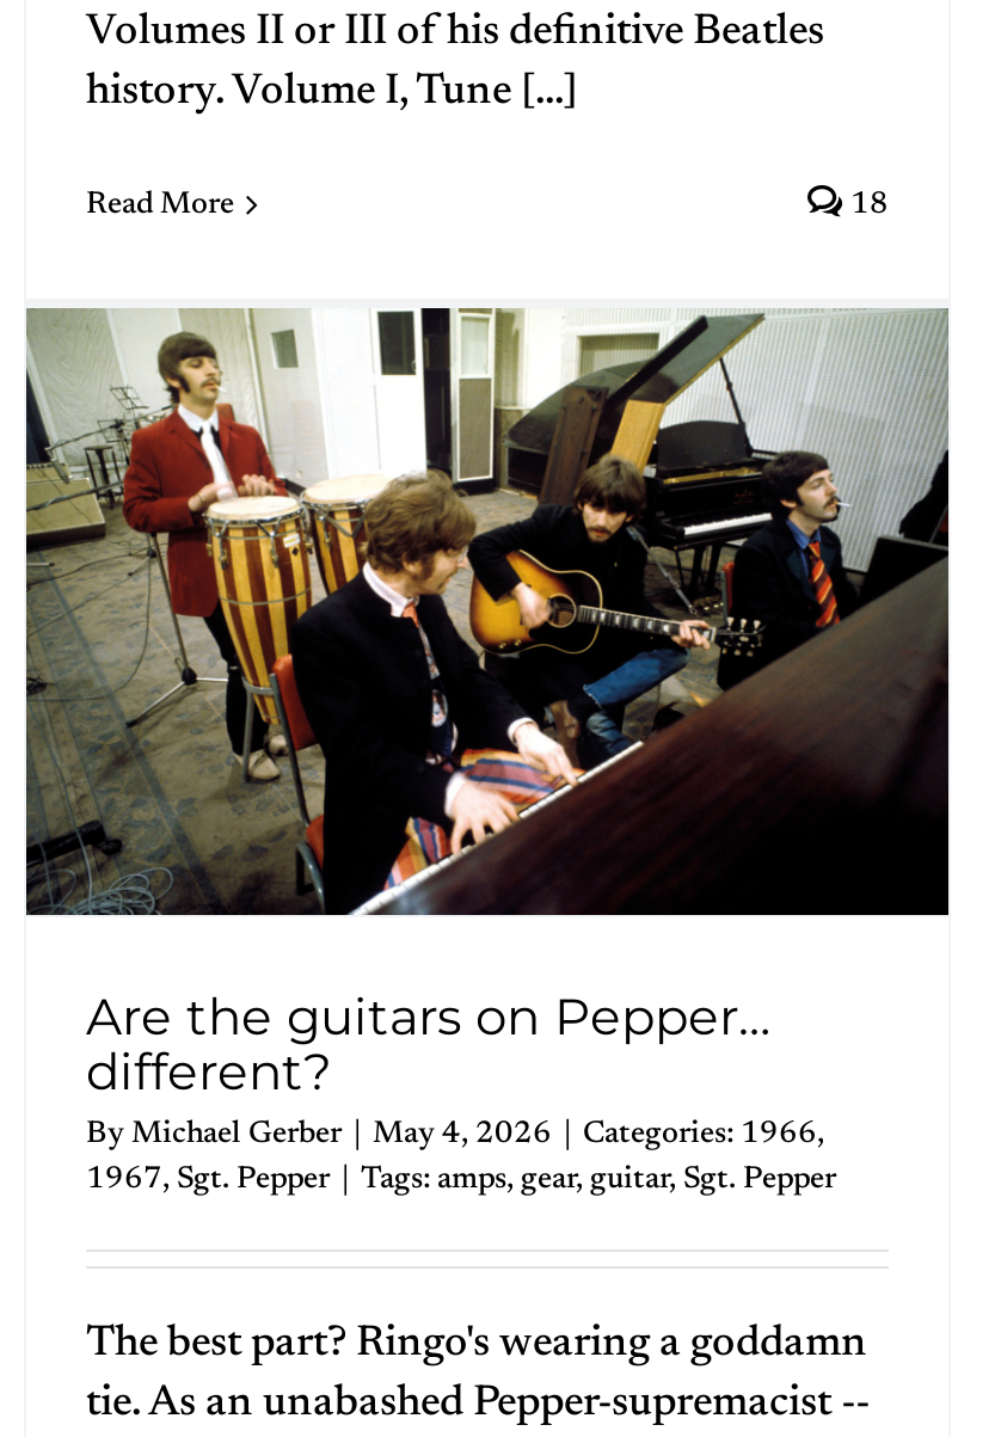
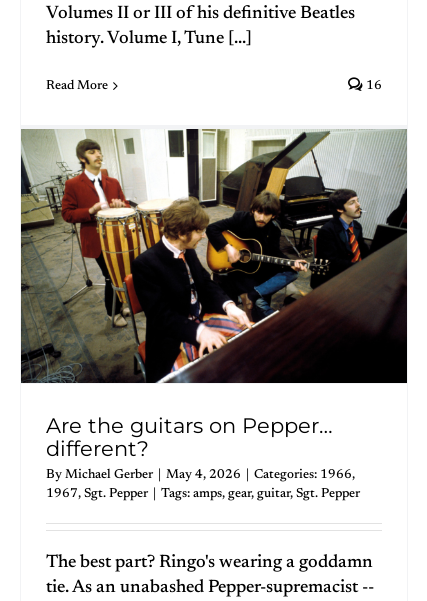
[843,188,889,219] 18 -> [363,79,382,92] 16

